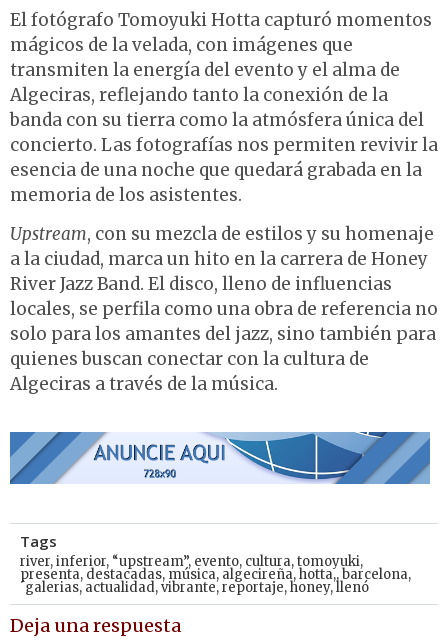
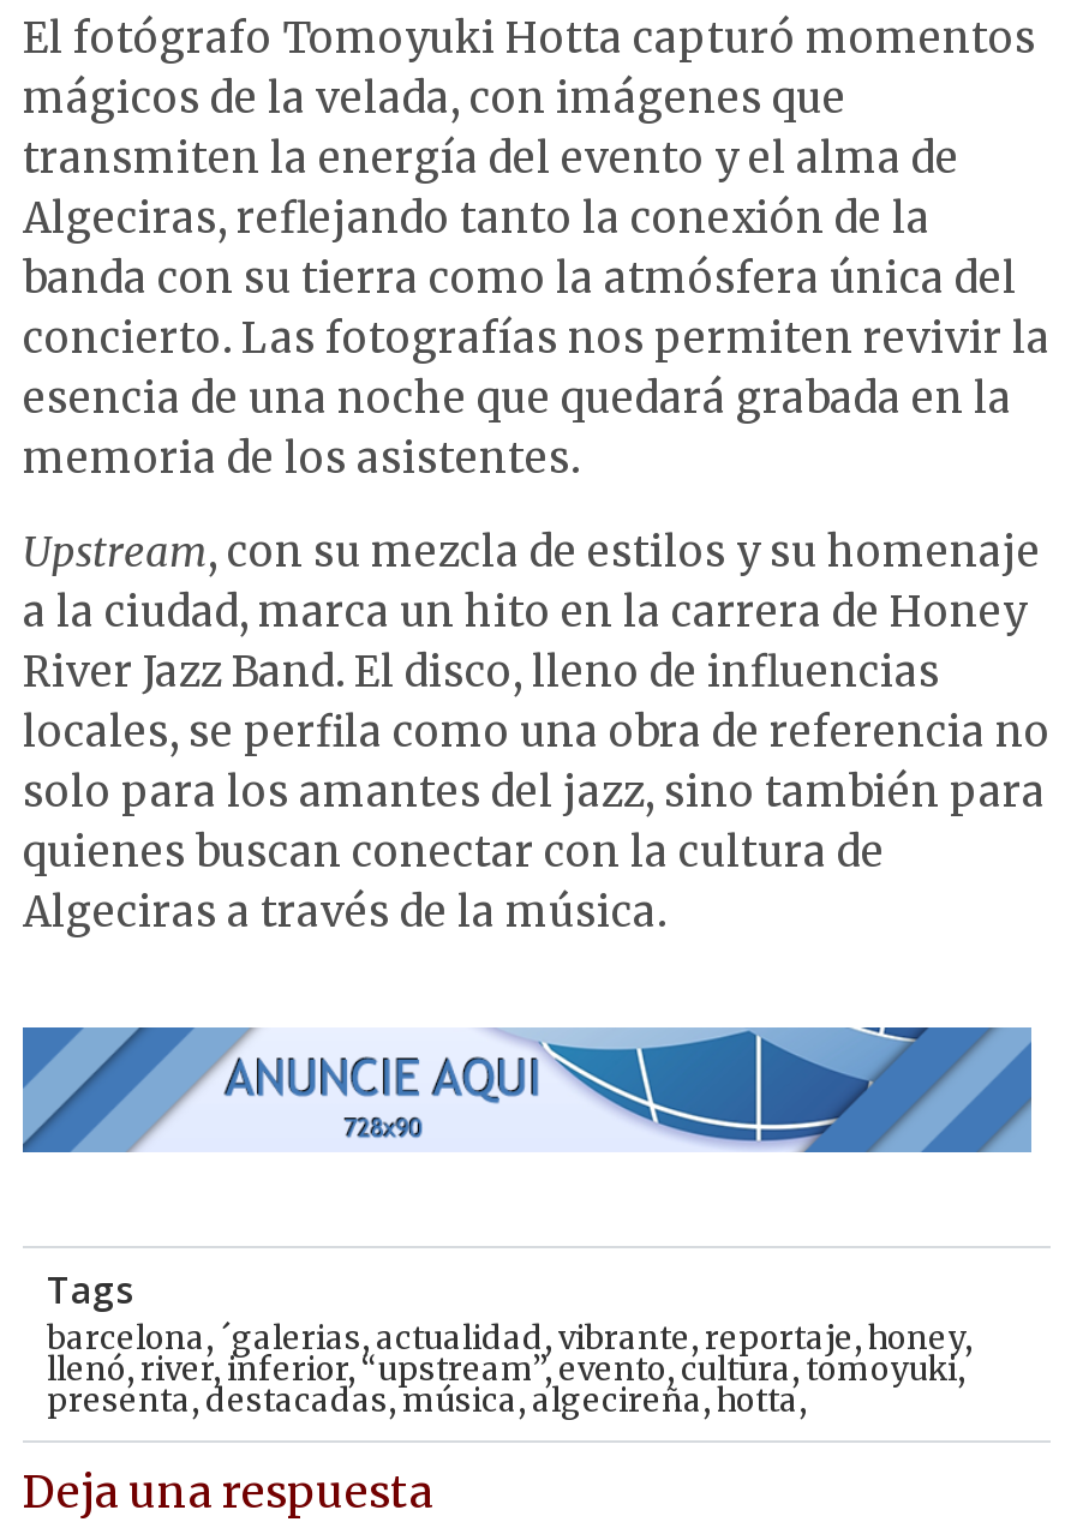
[20,553,411,596] river, inferior, “upstream”, evento, cultura, tomoyuki, | presenta,destacadas,música,algecireña,hotta,,barcelona, | ´galerias, actualidad,vibrante, reportaje,honey,llenó -> [47,1317,971,1421] barcelona, ´galerias, actualidad, vibrante, reportaje, honey, | llenó,river, inferior,“upstream”, evento,cultura,tomoyuki, | presenta,destacadas,música,algecireña,hotta,

